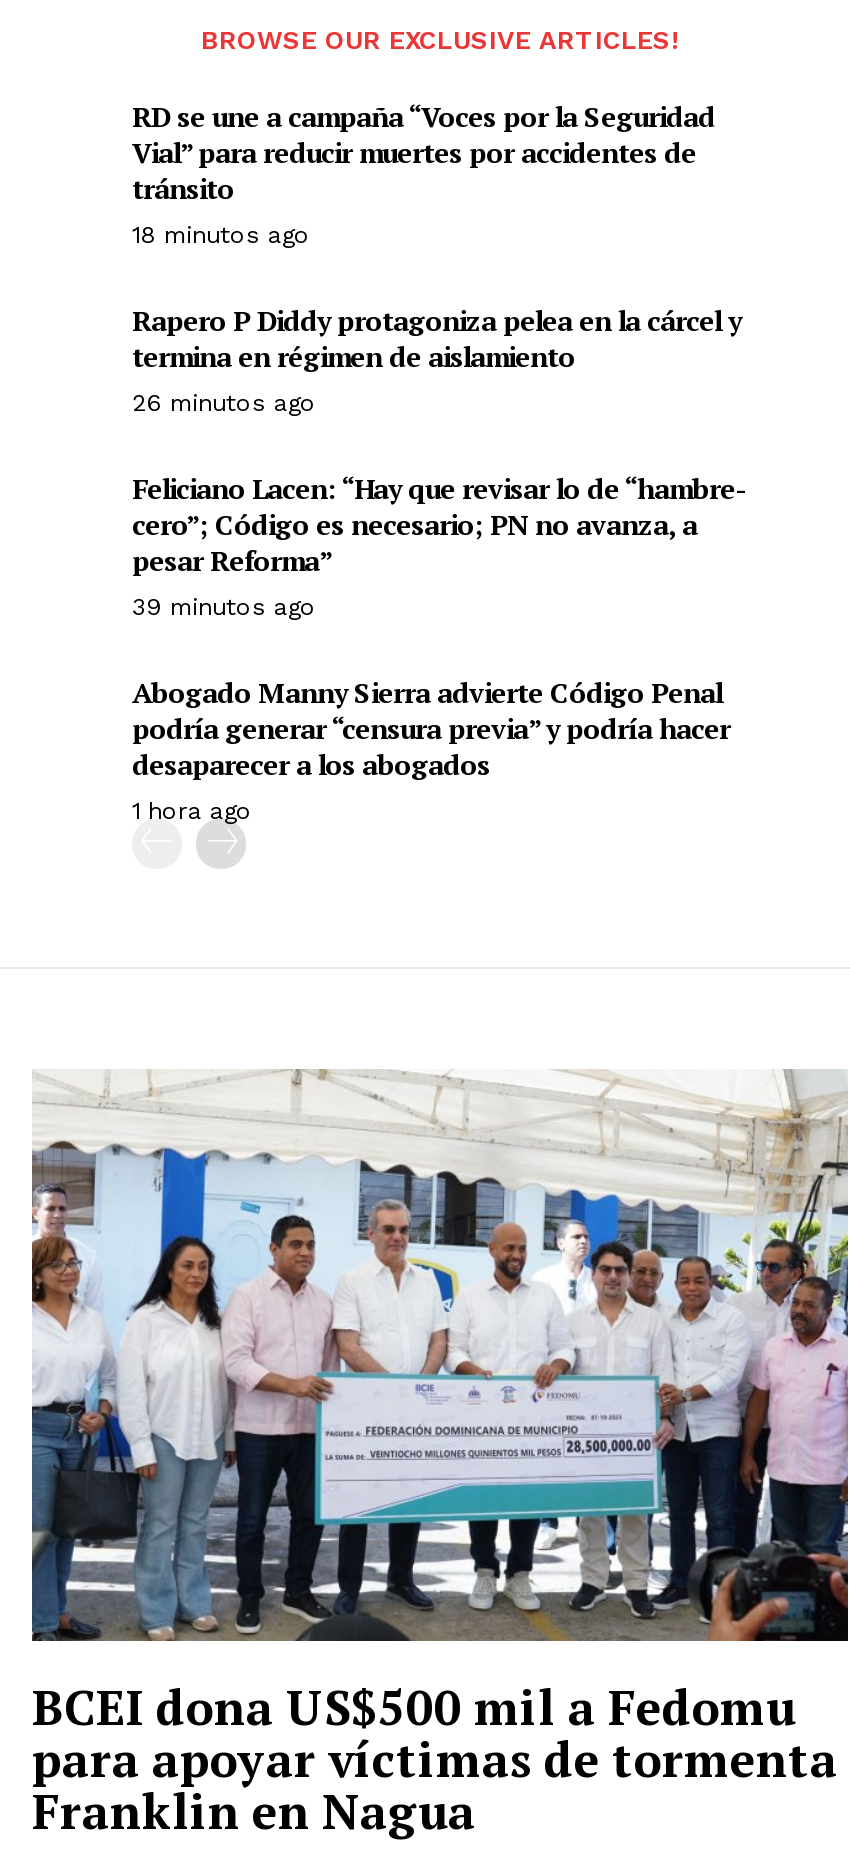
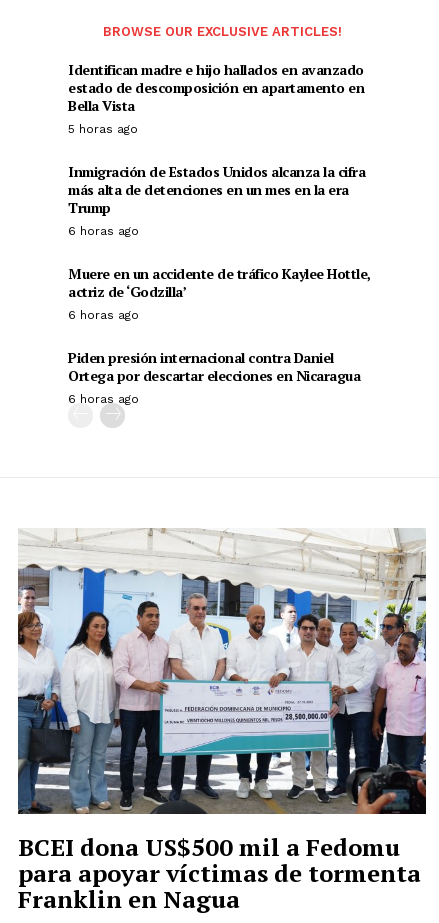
[132,97,715,249] RD se une a campaña “Voces por la Seguridad | Vial” para reducir muertes por accidentes de | tránsito | 18 minutos ago -> [68,60,364,136] Identifican madre e hijo hallados en avanzado | estado de descomposición en apartamento en | Bella Vista | 5 horas ago
[132,301,741,417] Rapero P Diddy protagoniza pelea en la cárcel y | termina en régimen de aislamiento | 26 minutos ago -> [68,162,365,238] Inmigración de Estados Unidos alcanza la cifra | más alta de detenciones en un mes en la era | Trump | 6 horas ago
[132,469,746,621] Feliciano Lacen: “Hay que revisar lo de “hambre- | cero”; Código es necesario; PN no avanza, a | pesar Reforma” | 39 minutos ago -> [68,264,370,322] Muere en un accidente de tráfico Kaylee Hottle, | actriz de ‘Godzilla’ | 6 horas ago
[132,673,730,825] Abogado Manny Sierra advierte Código Penal | podría generar “censura previa” y podría hacer | desaparecer a los abogados | 1 hora ago -> [68,348,360,406] Piden presión internacional contra Daniel | Ortega por descartar elecciones en Nicaragua | 6 horas ago

